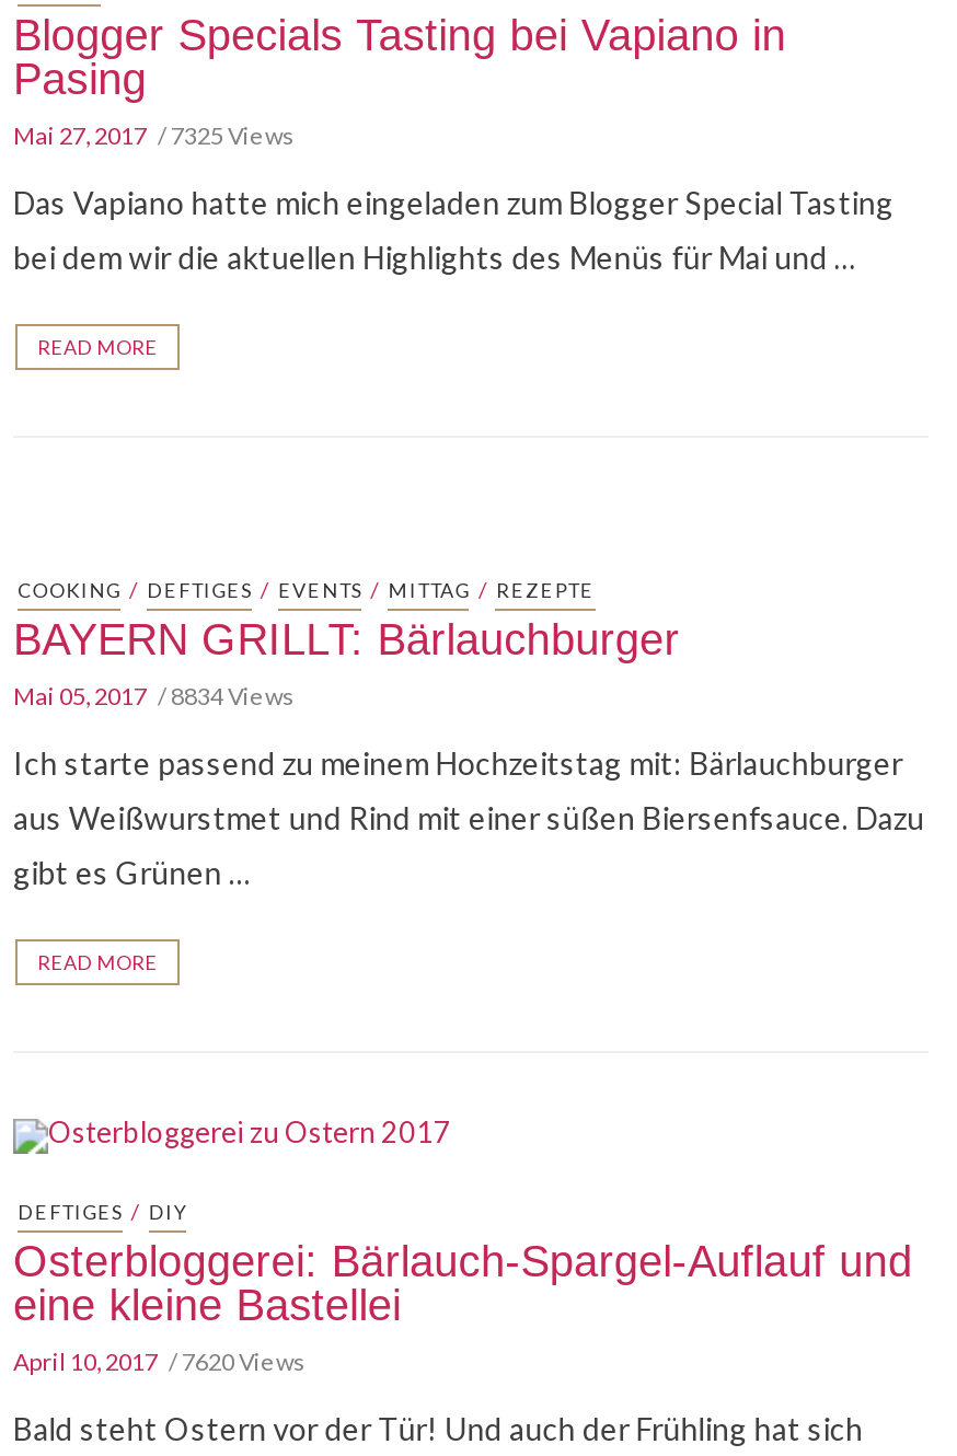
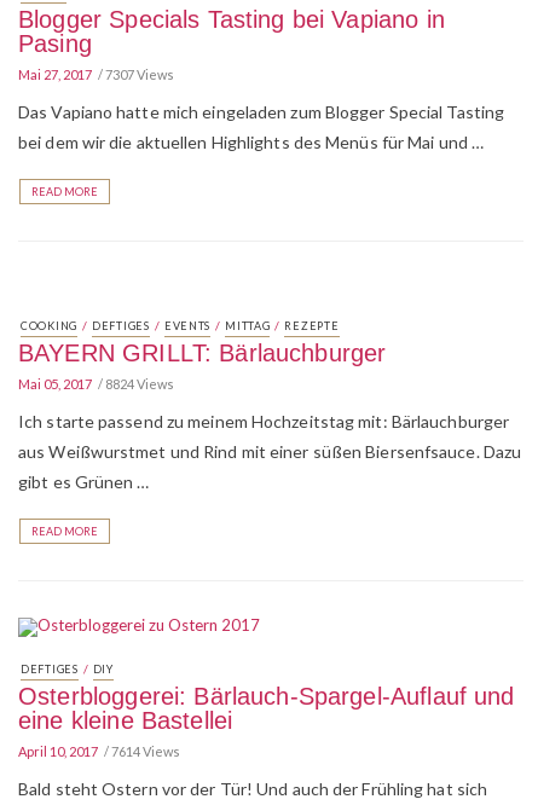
[13,120,296,148] Mai 27, 2017 7325 Views -> [18,66,174,82] Mai 27, 2017 7307 Views
[13,680,296,709] Mai 05, 2017 8834 Views -> [18,375,174,391] Mai 05, 2017 8824 Views
[13,1346,307,1374] April 10, 2017 7620 Views -> [18,743,180,759] April 10, 2017 7614 Views

